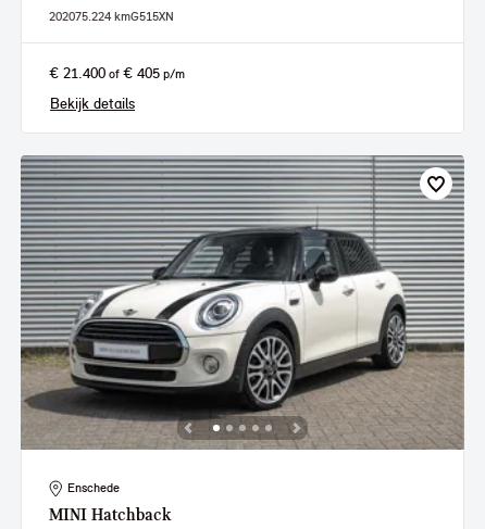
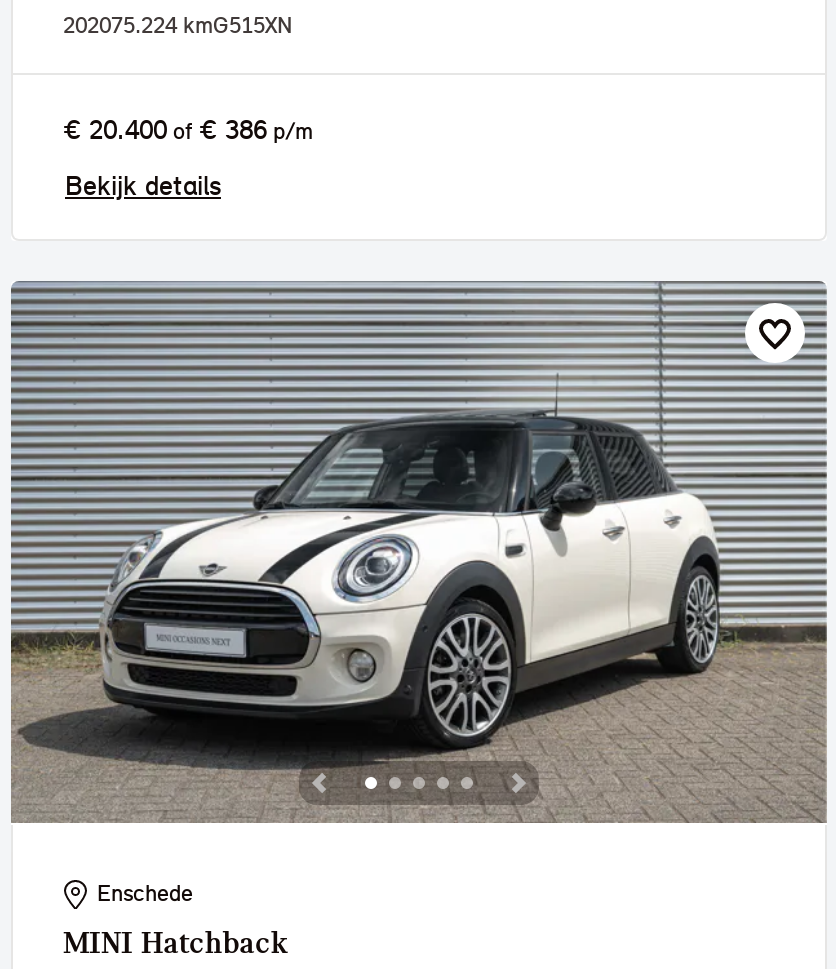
[49,64,185,81] € 21.400 of € 405 p/m -> [63,113,313,145] € 20.400 of € 386 p/m

